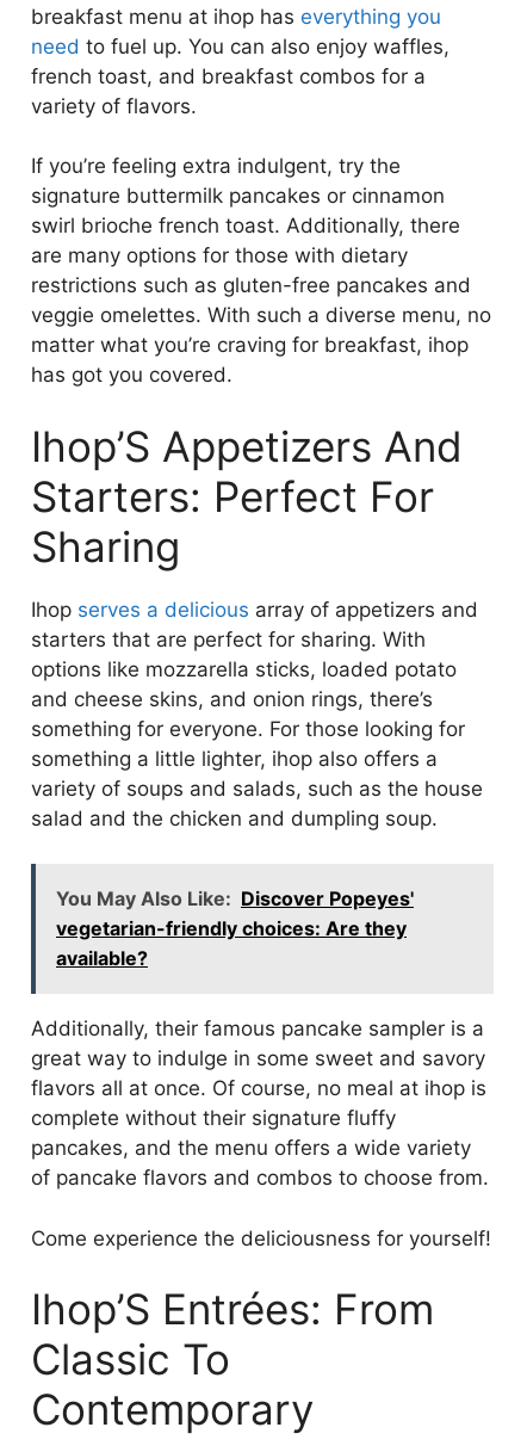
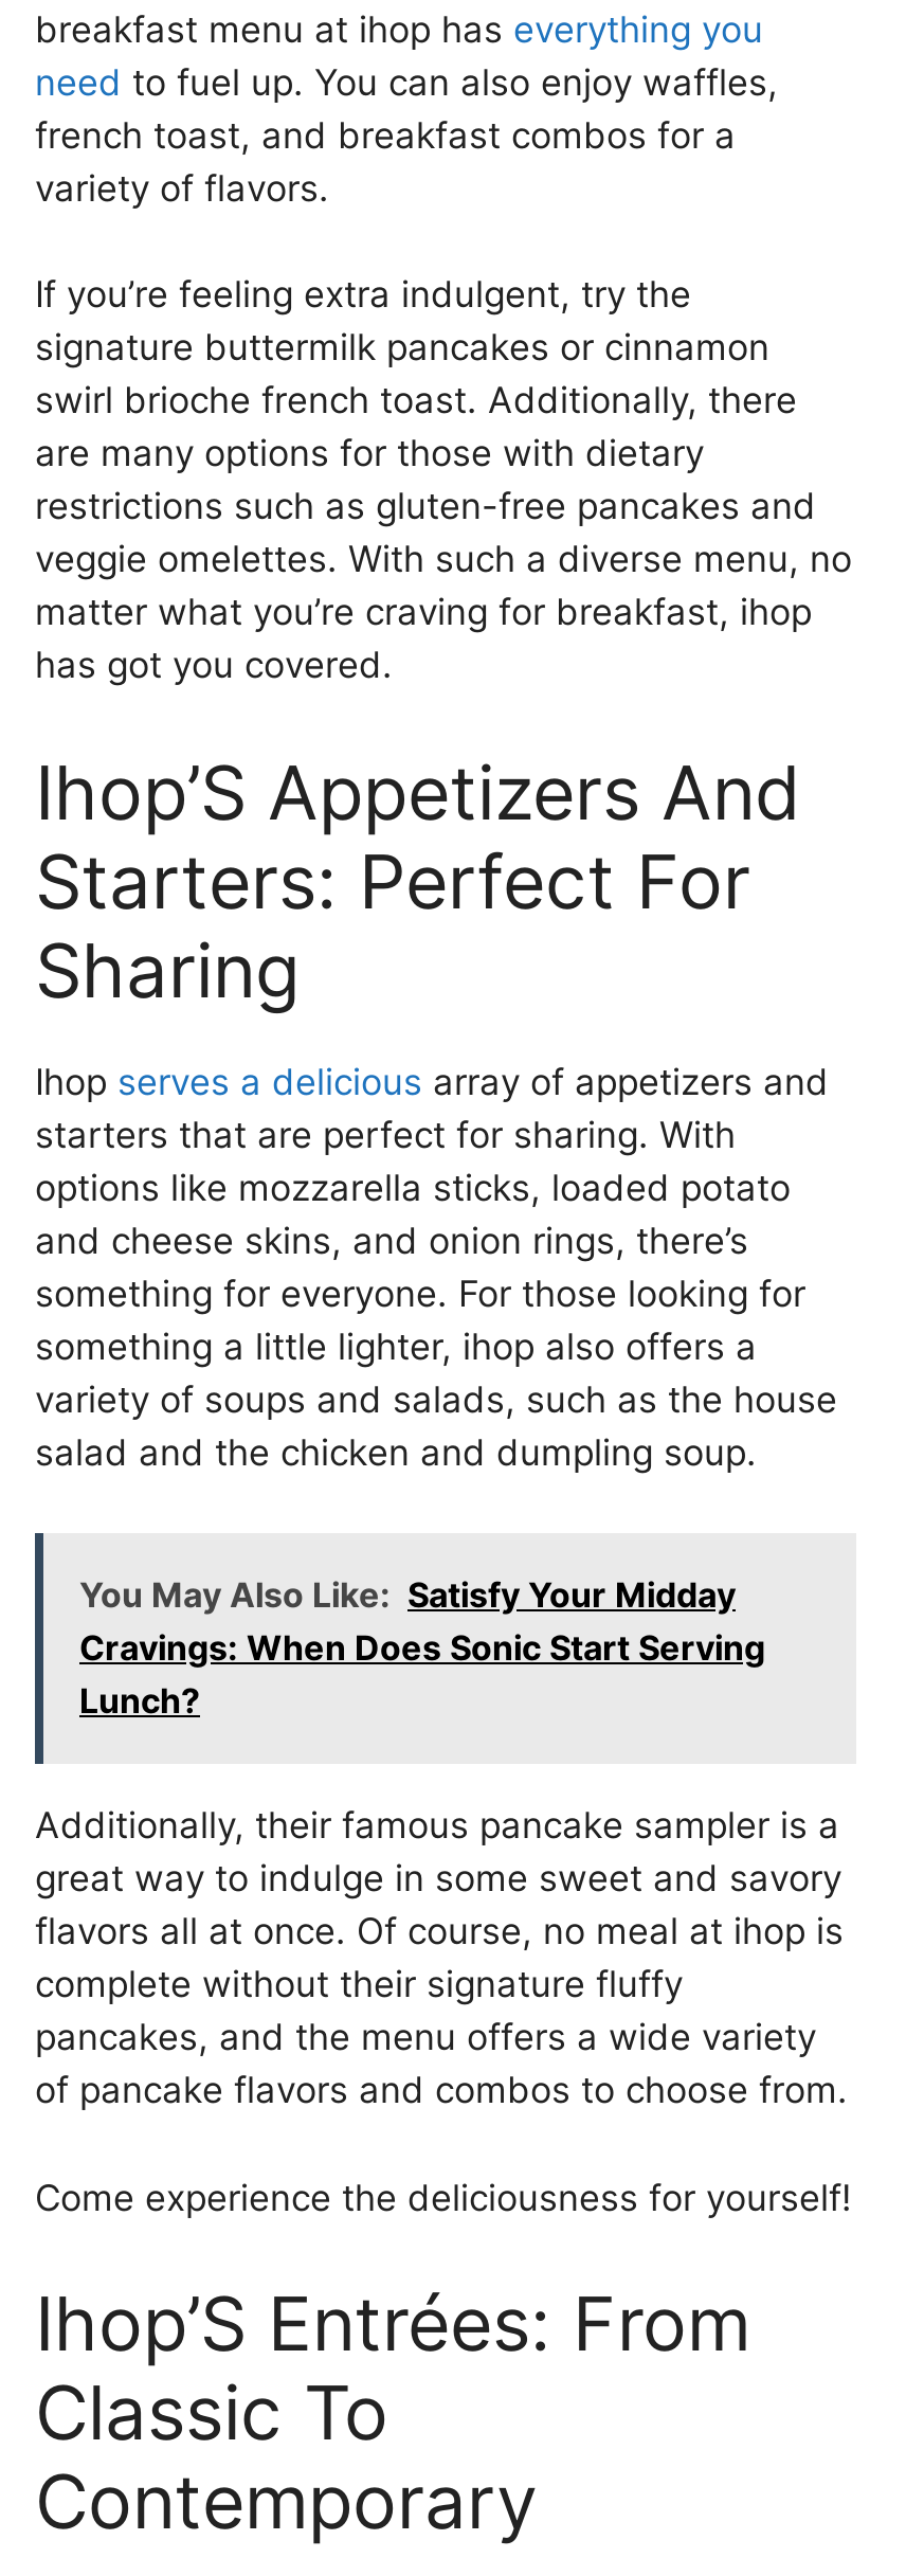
[56,887,414,970] You May Also Like: Discover Popeyes' | vegetarian-friendly choices: Are they | available? -> [79,1574,765,1722] You May Also Like: Satisfy Your Midday | Cravings: When Does Sonic Start Serving | Lunch?

